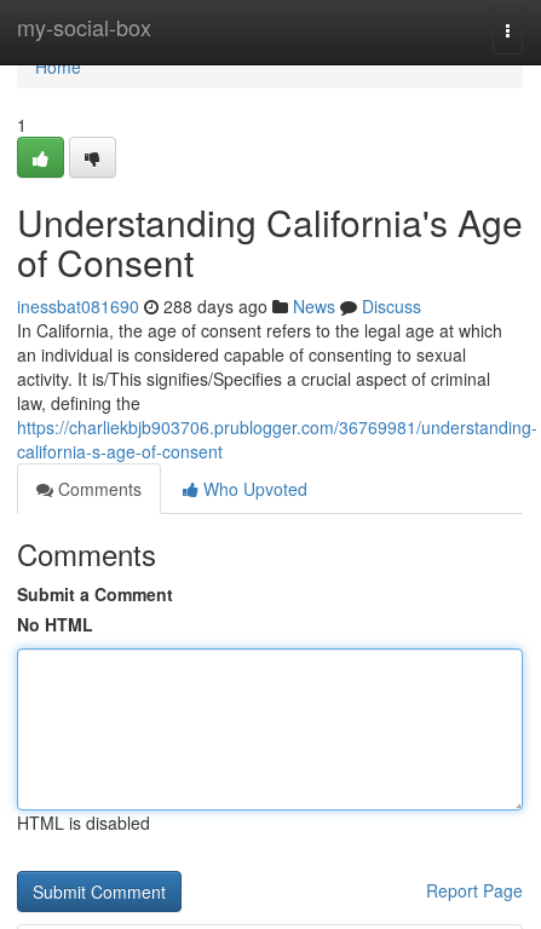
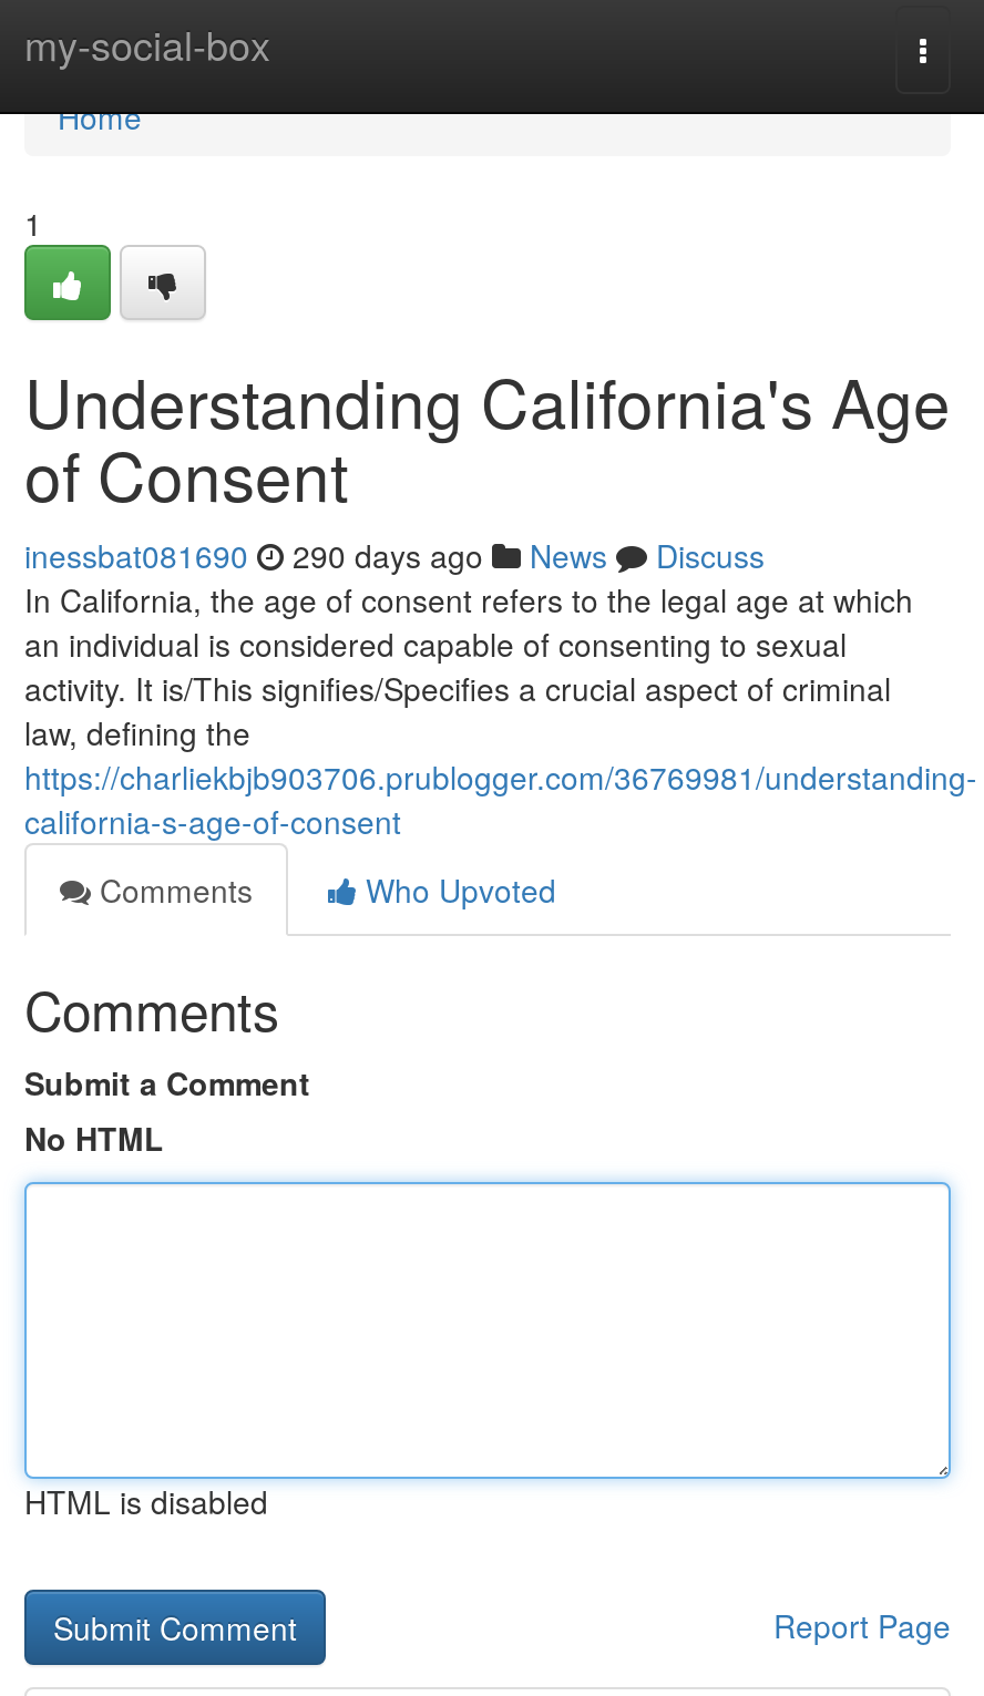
[17,294,421,318] inessbat081690 288 days ago News Discuss -> [24,533,765,577] inessbat081690 290 days ago News Discuss

